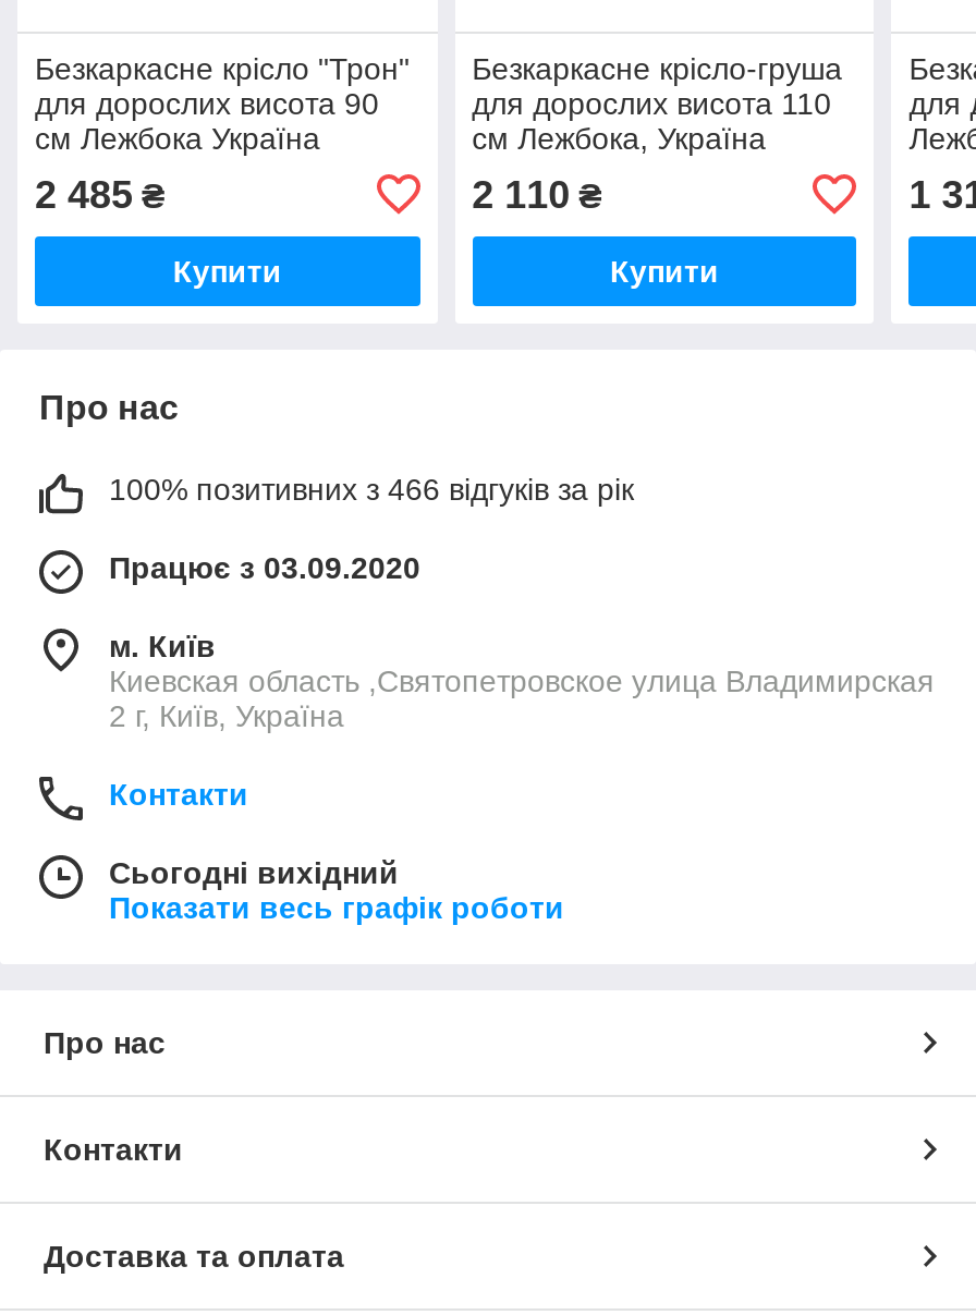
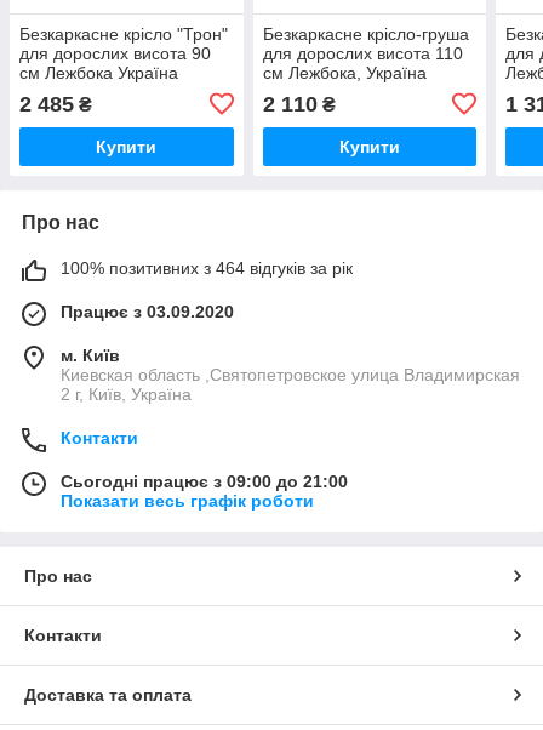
[109,471,634,506] 100% позитивних з 466 відгуків за рік -> [61,258,353,277] 100% позитивних з 464 відгуків за рік
[109,855,399,890] Сьогодні вихідний -> [61,471,348,491] Сьогодні працює з 09:00 до 21:00

